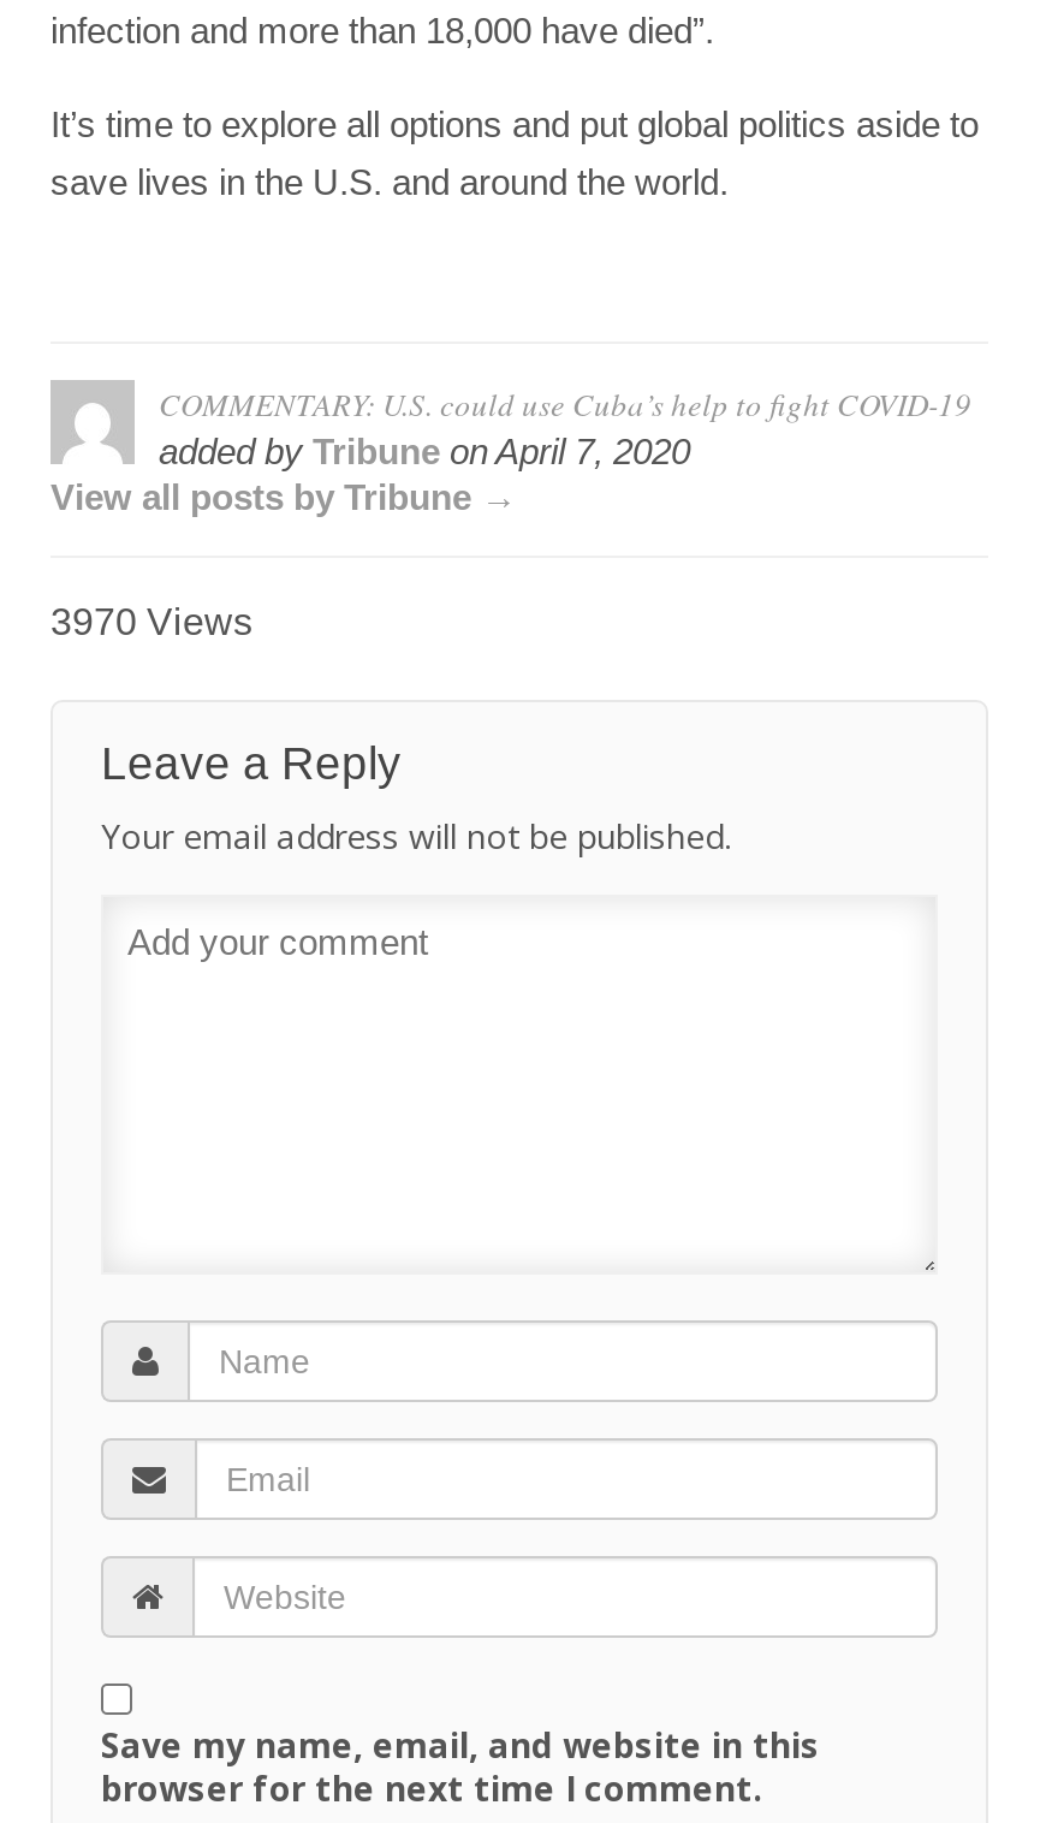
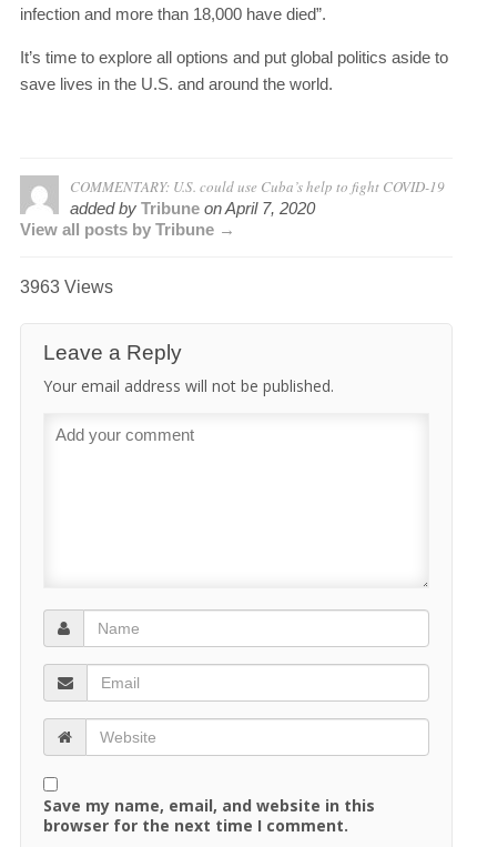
[50,602,252,643] 3970 Views -> [20,278,113,297] 3963 Views

